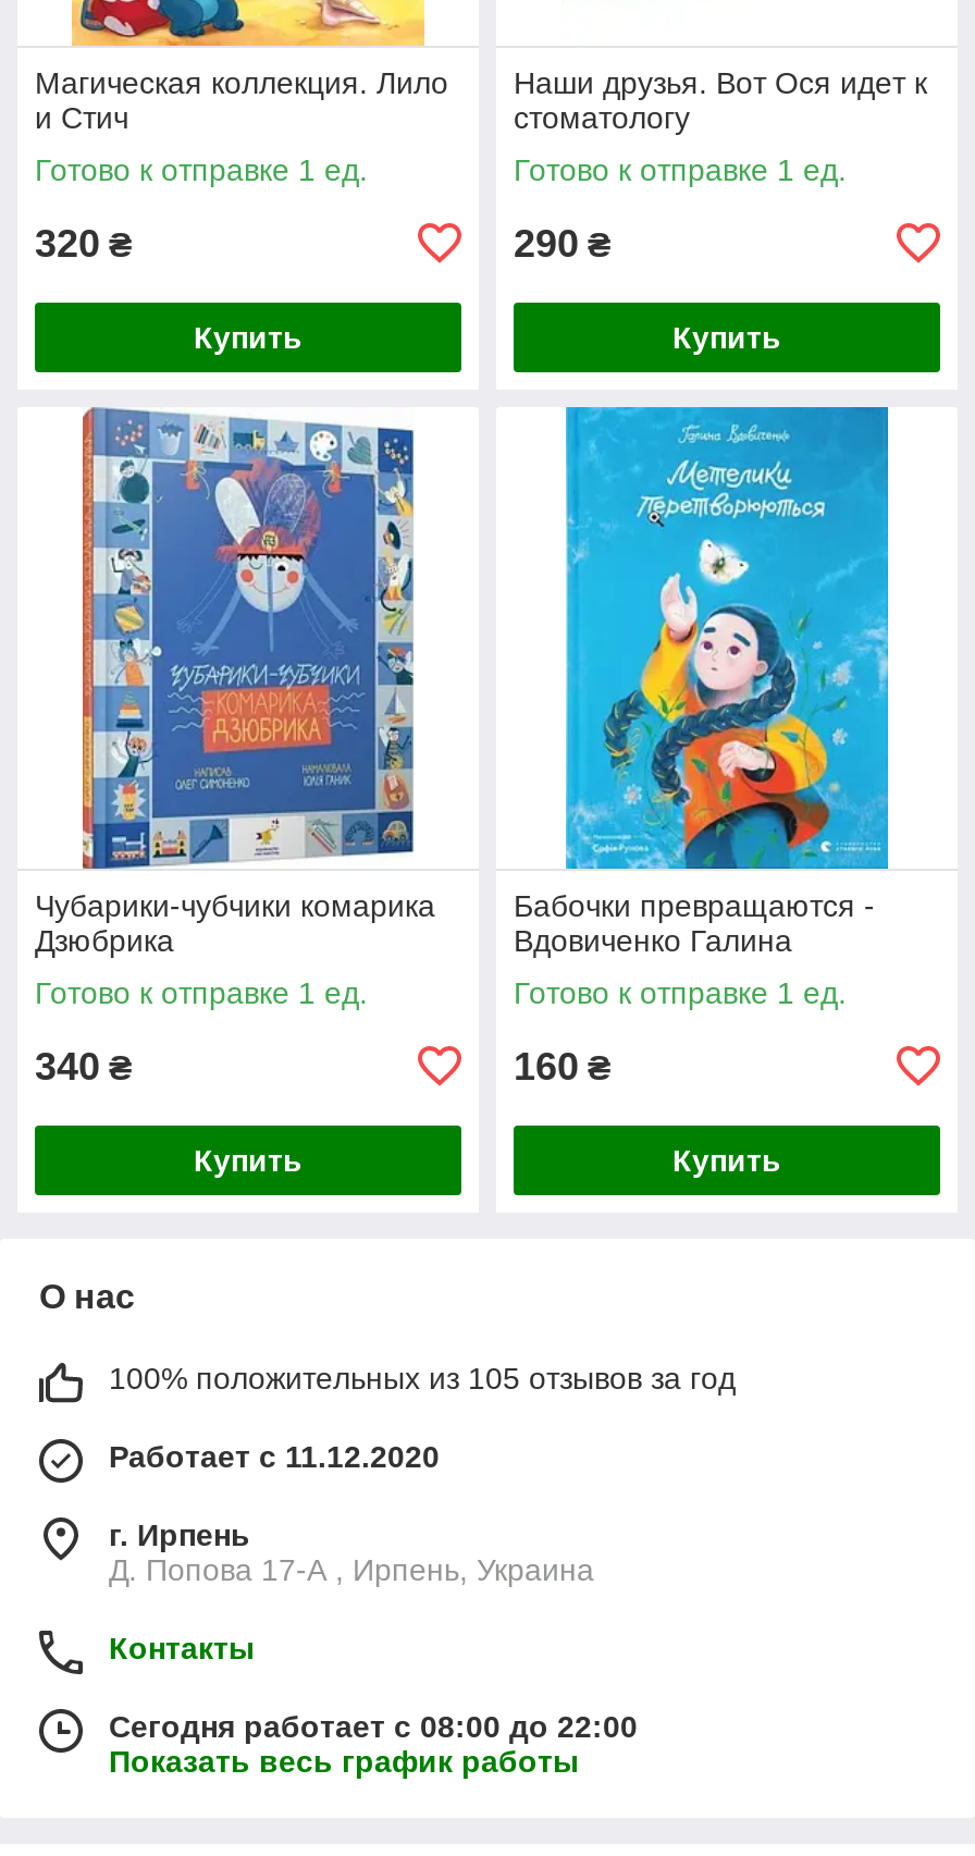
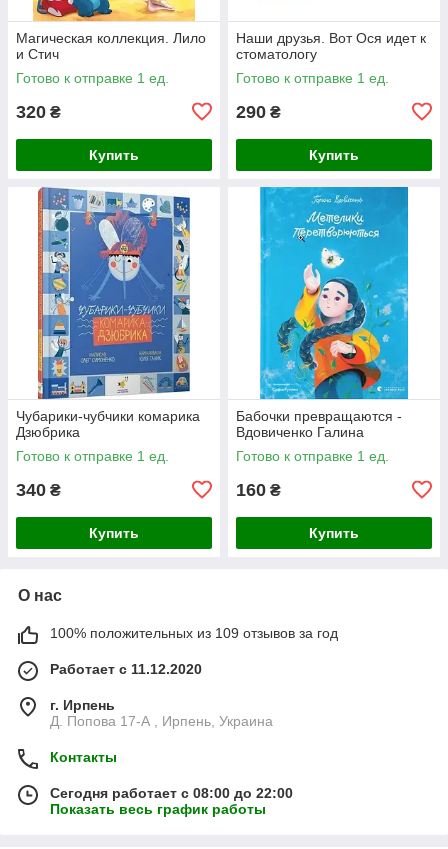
[109,1360,736,1395] 100% положительных из 105 отзывов за год -> [50,625,338,641] 100% положительных из 109 отзывов за год

